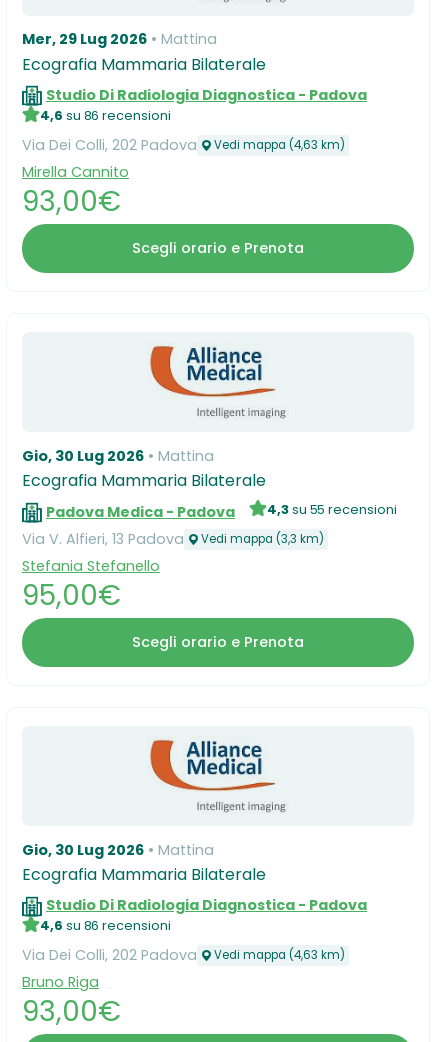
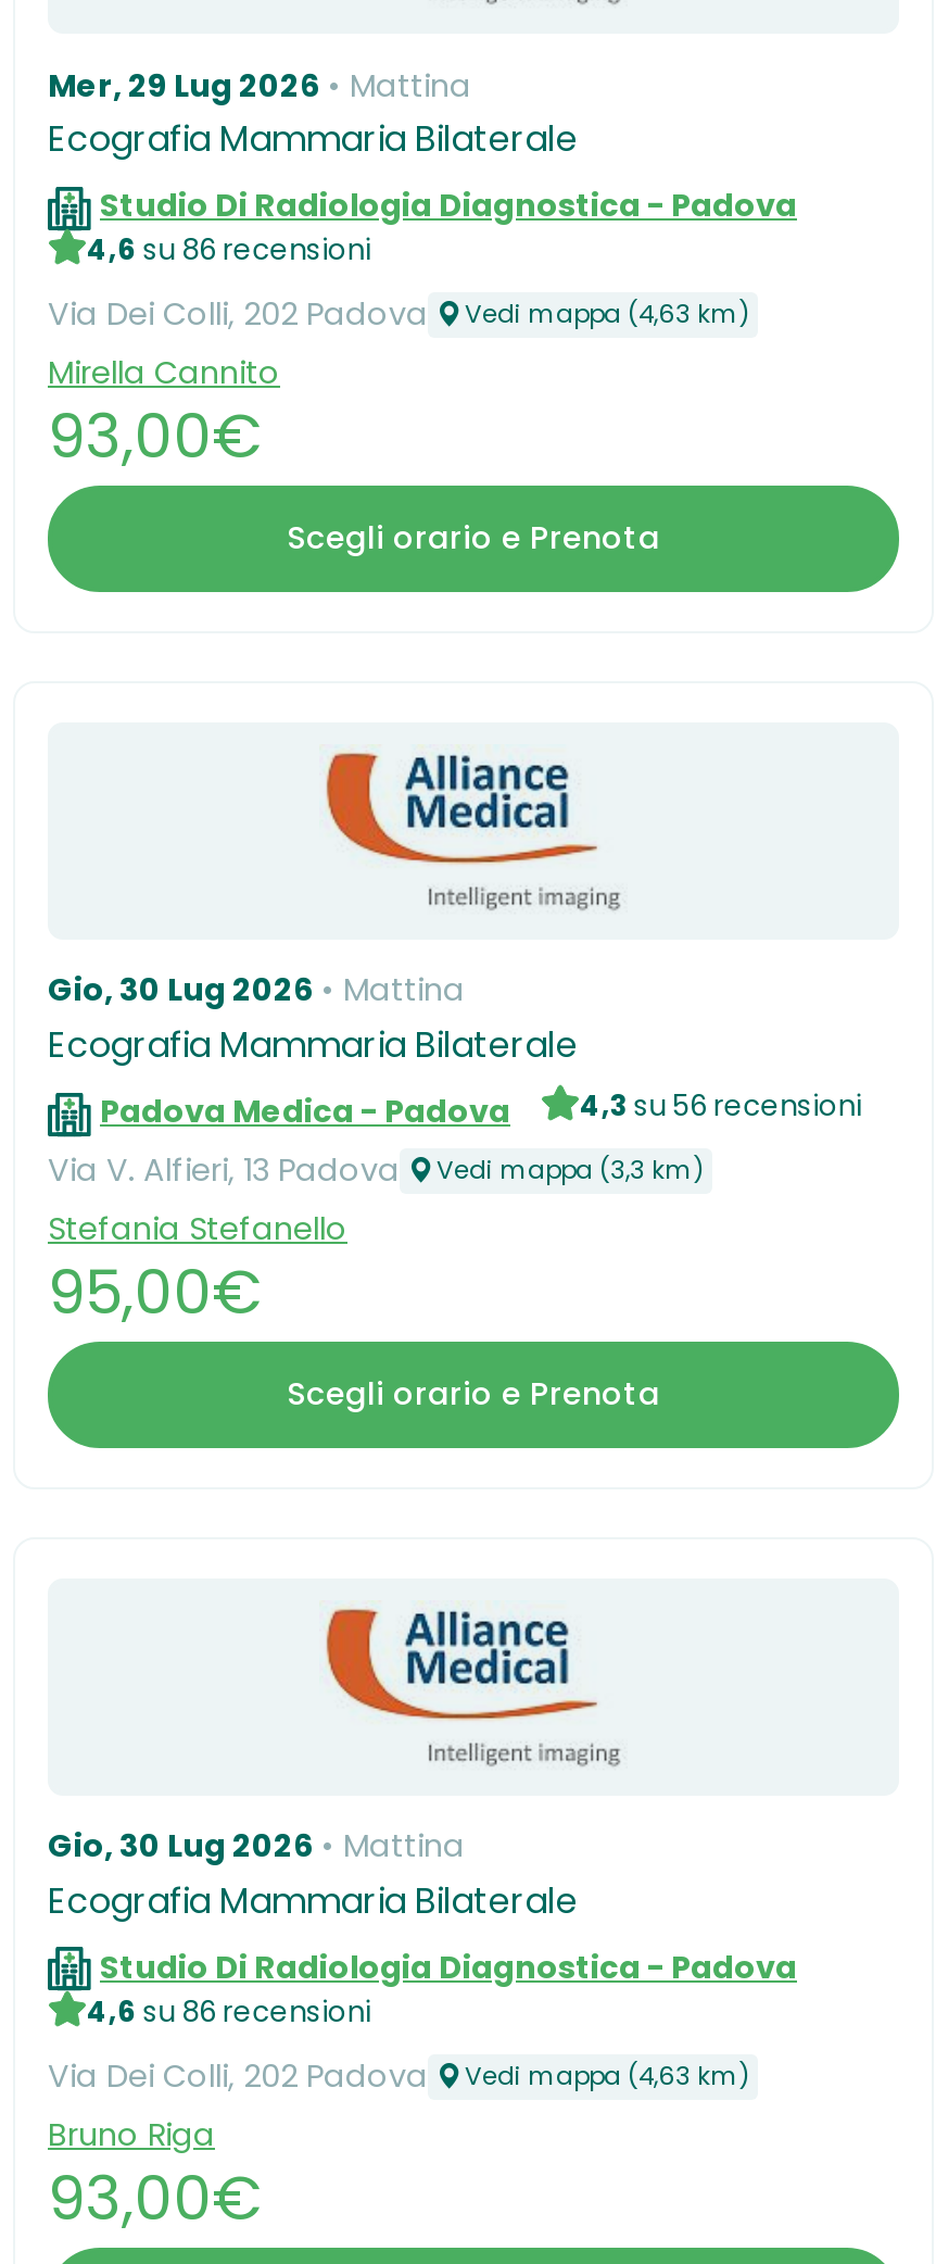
[267,500,397,519] 4,3 su 55 recensioni -> [580,1086,862,1127] 4,3 su 56 recensioni

